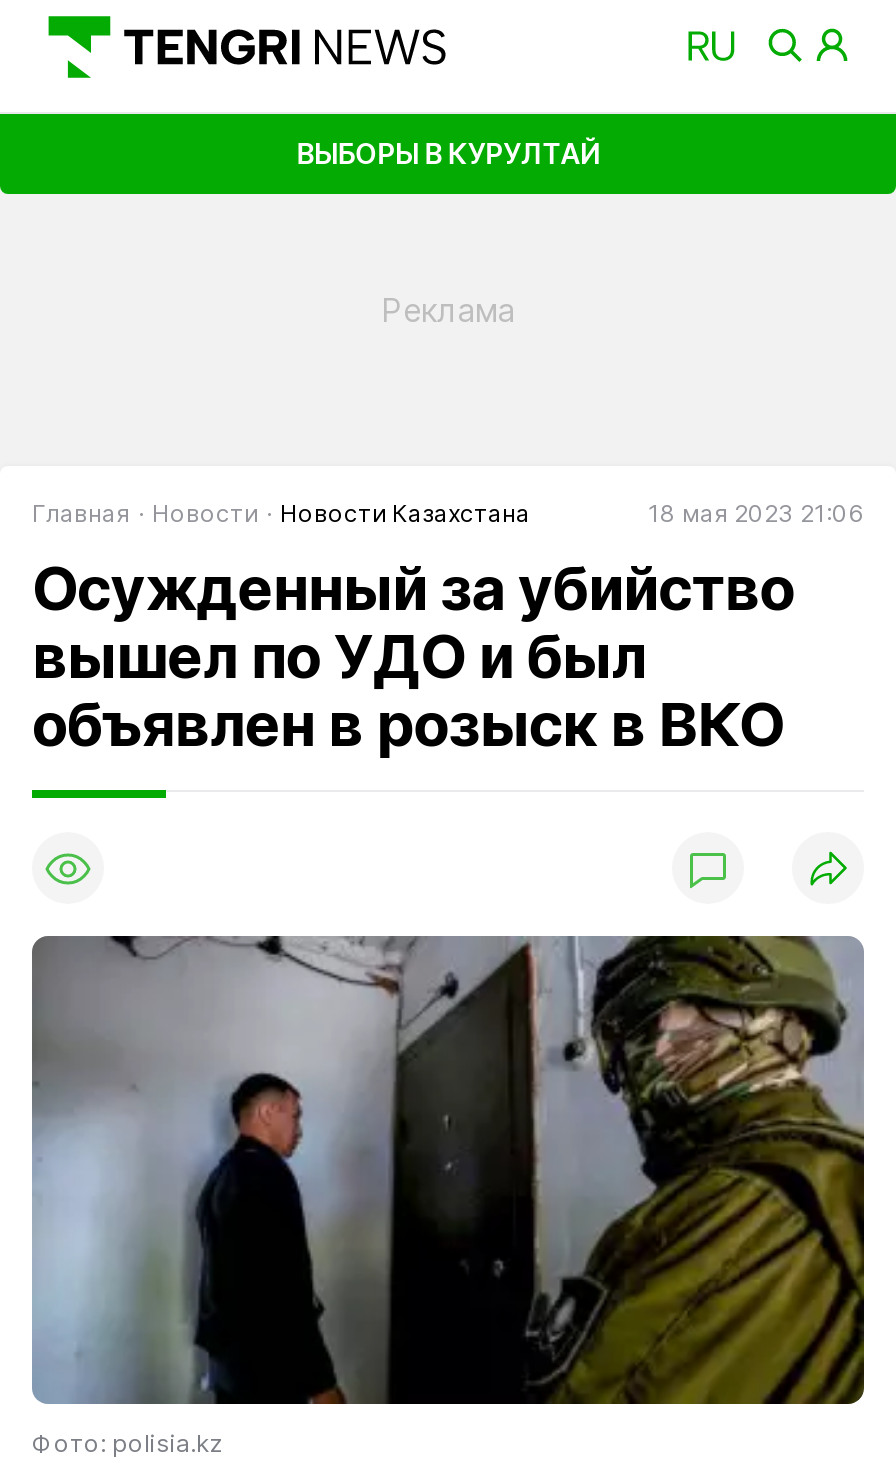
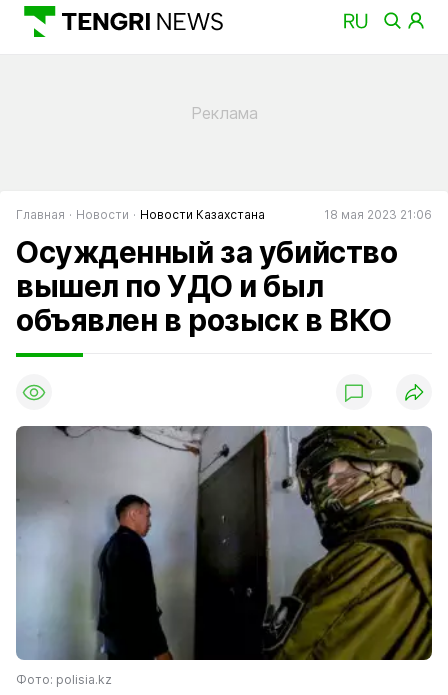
[296,135,600,169] ВЫБОРЫ В КУРУЛТАЙ -> none

